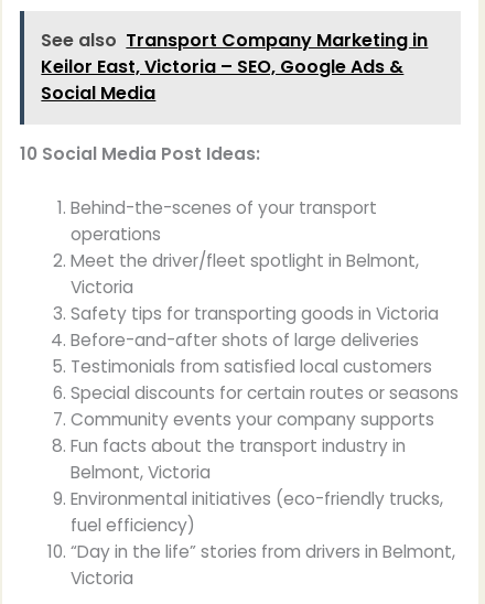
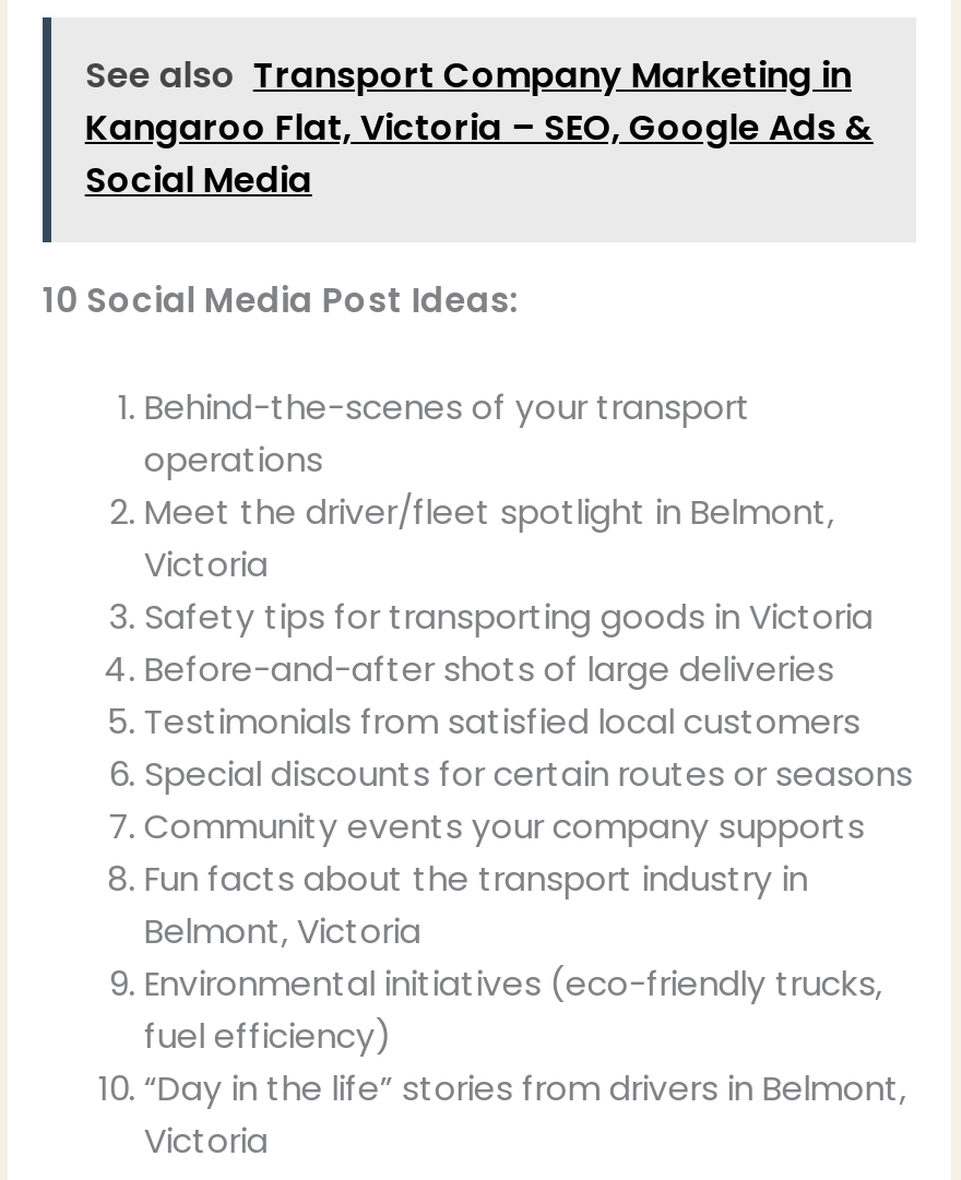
[41,54,404,79] Keilor East, Victoria – SEO, Google Ads & -> [85,103,873,153] Kangaroo Flat, Victoria – SEO, Google Ads &

